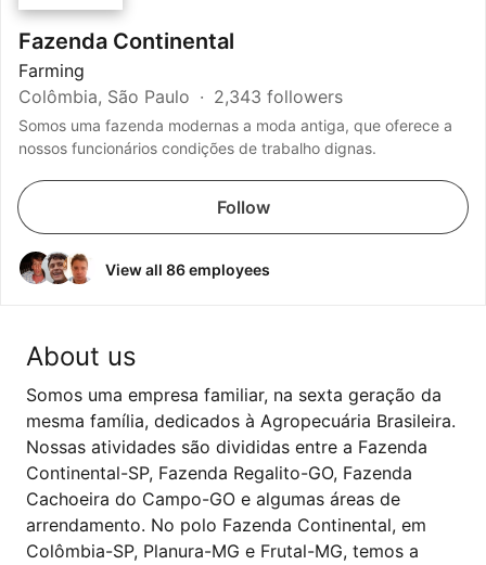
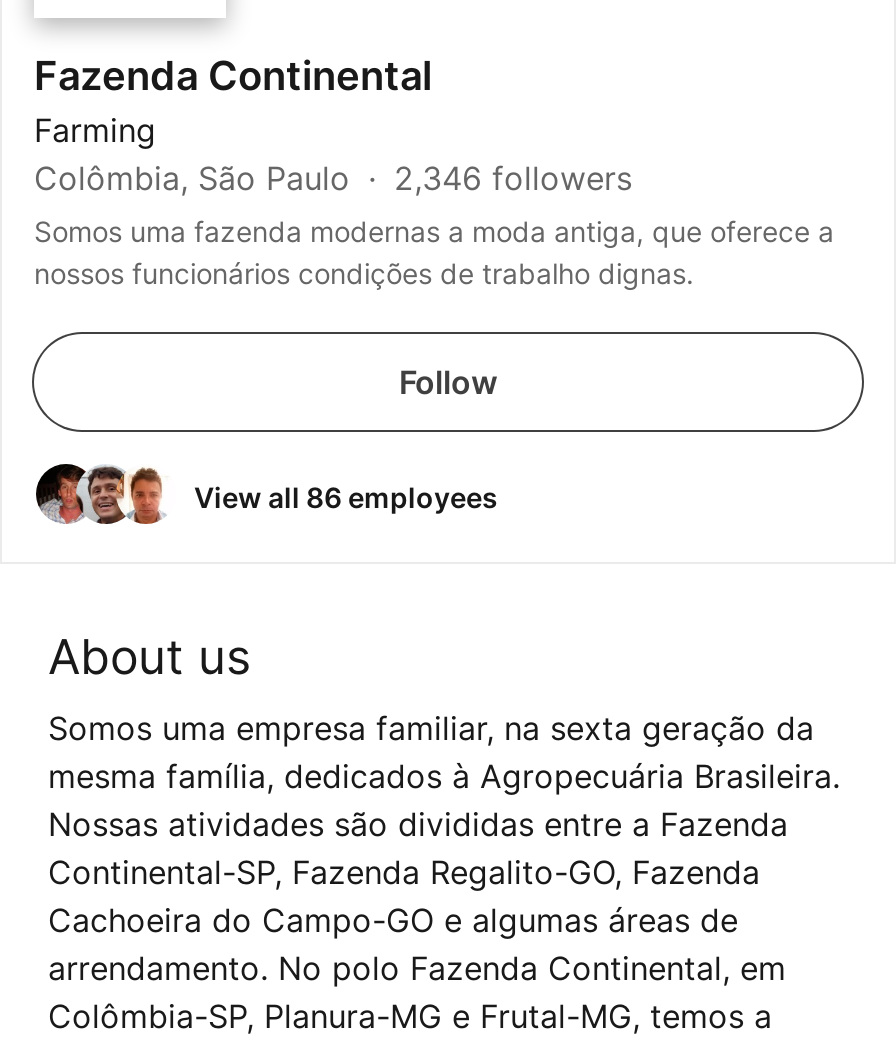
[18,86,343,107] Colômbia, São Paulo 2,343 followers -> [34,158,632,198] Colômbia, São Paulo 2,346 followers

